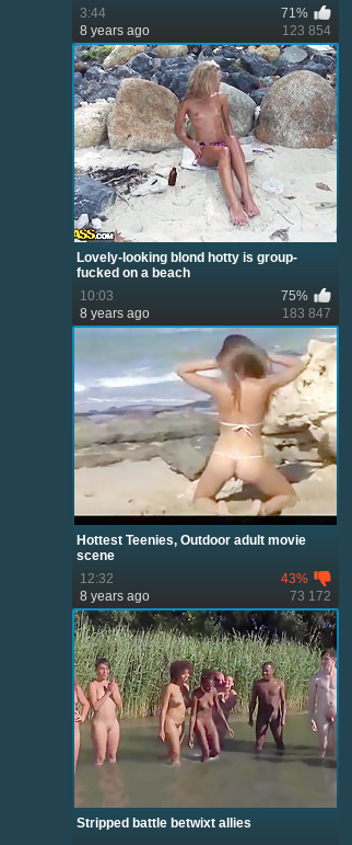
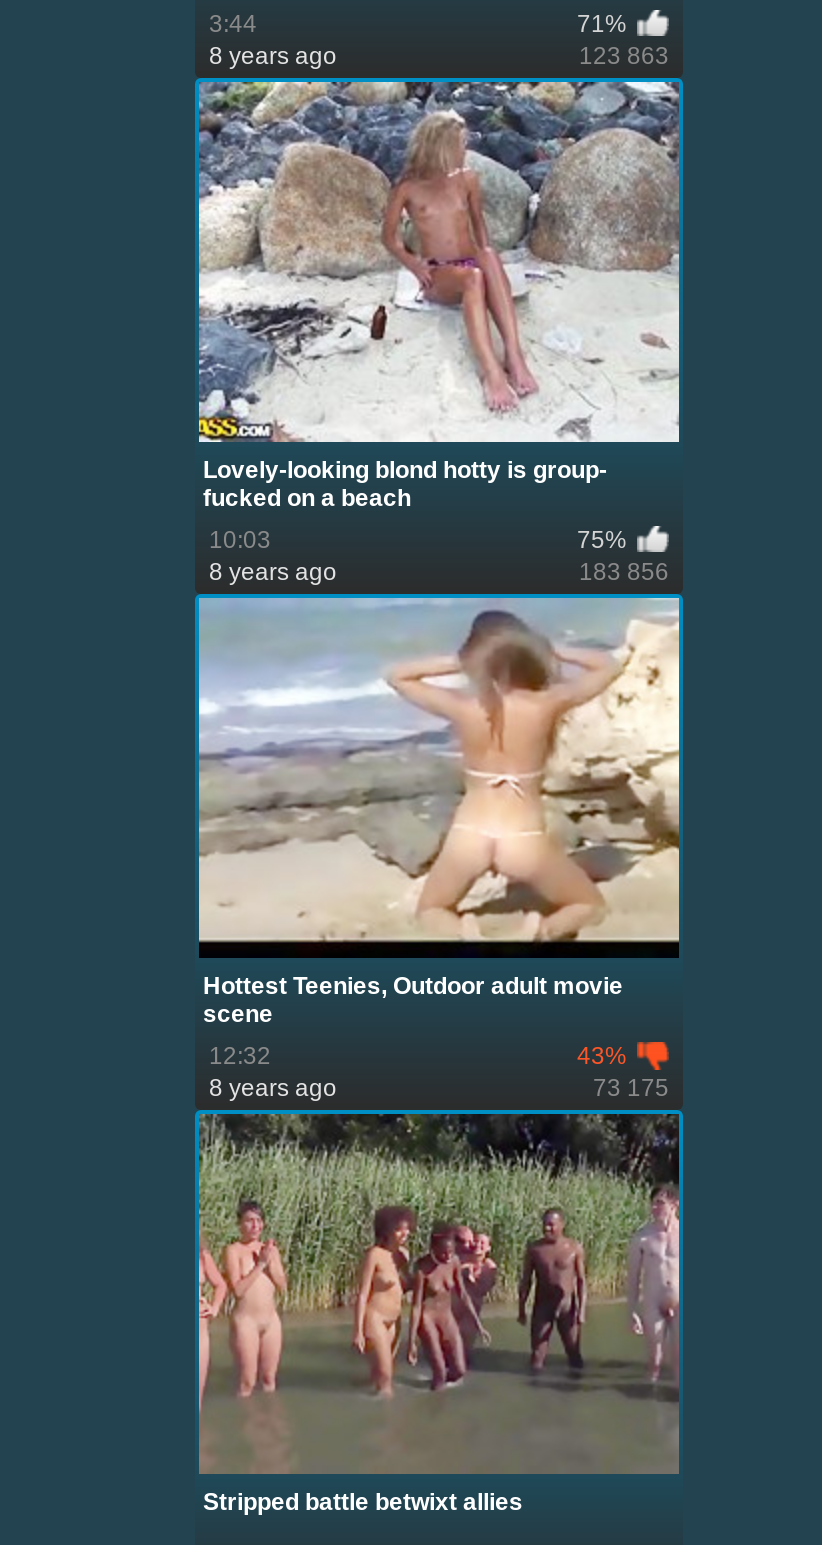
[282,23,331,38] 123 854 -> [579,42,669,70] 123 863
[282,306,331,321] 183 847 -> [579,558,669,586] 183 856
[290,588,331,604] 73 172 -> [593,1074,669,1102] 73 175

